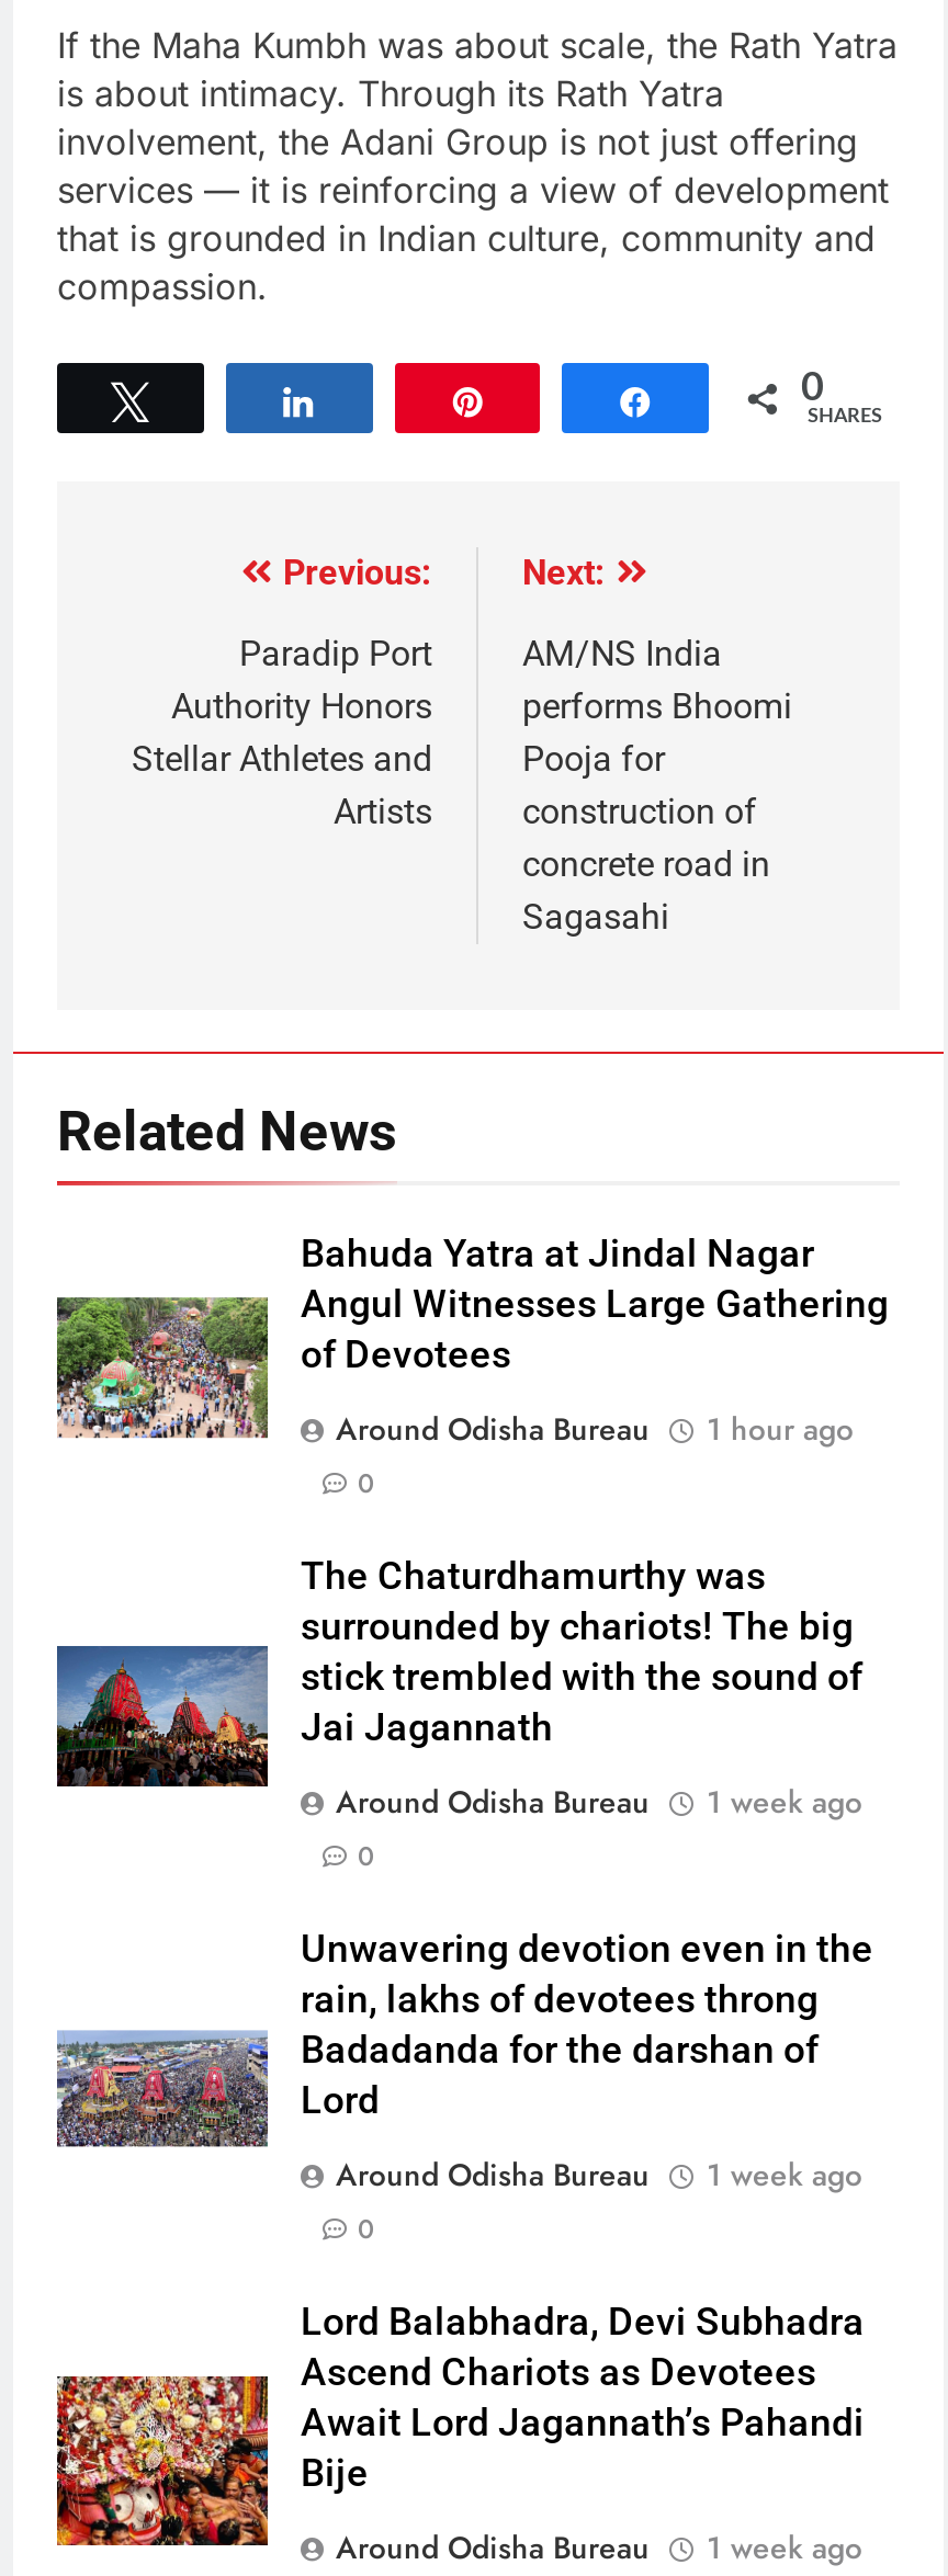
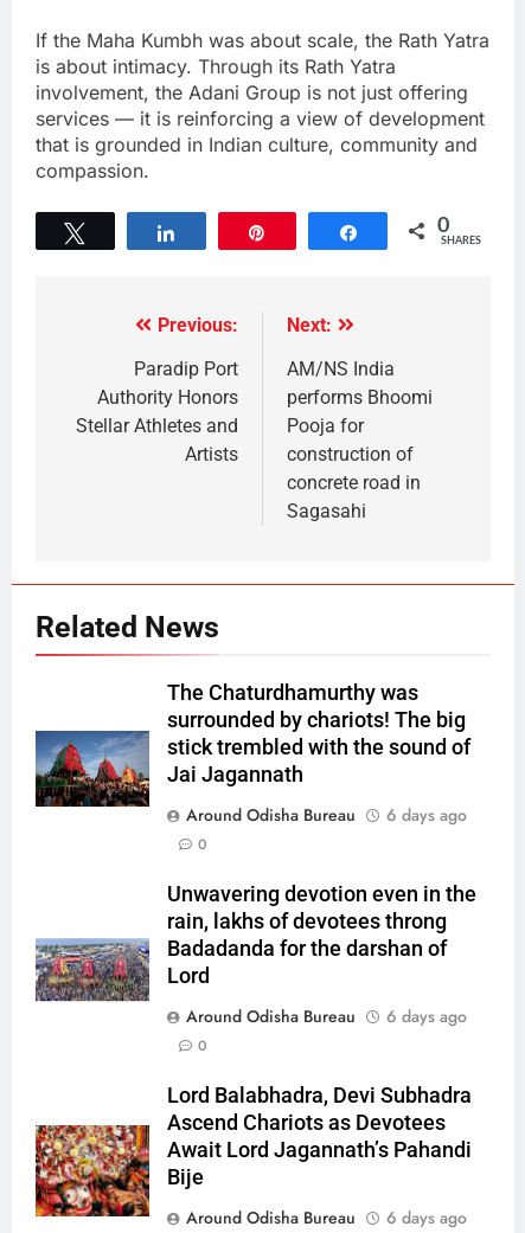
[55,1231,889,1503] [image] | Bahuda Yatra at Jindal Nagar | Angul Witnesses Large Gathering | of Devotees | Around Odisha Bureau | 1 hour ago | 0 -> none
[336,1779,862,1823] Around Odisha Bureau 1 week ago -> [186,803,467,827] Around Odisha Bureau 6 days ago
[336,2152,862,2196] Around Odisha Bureau 1 week ago -> [186,1004,467,1028] Around Odisha Bureau 6 days ago
[336,2525,862,2569] Around Odisha Bureau 1 week ago -> [186,1206,467,1229] Around Odisha Bureau 6 days ago

